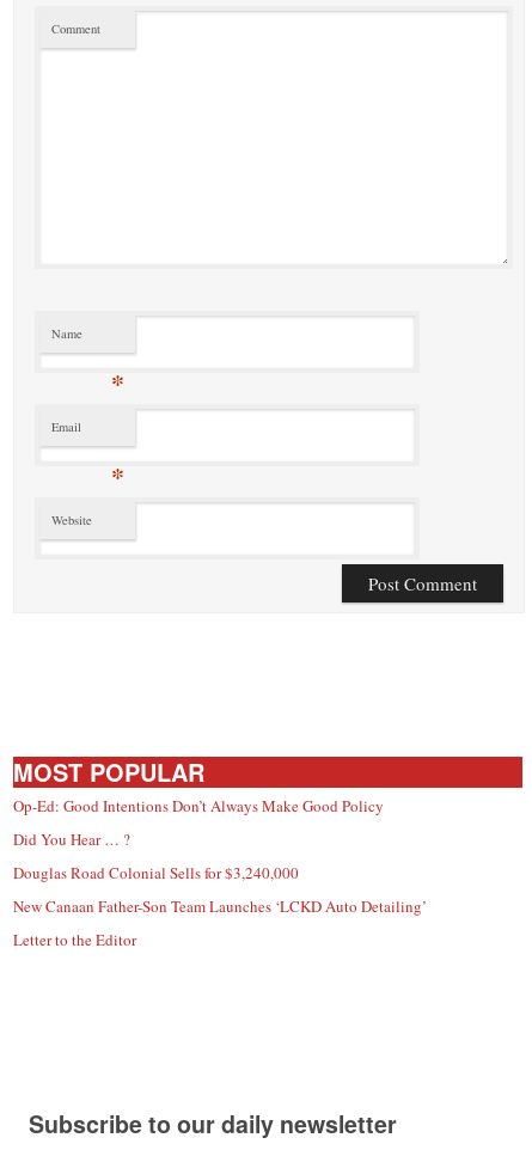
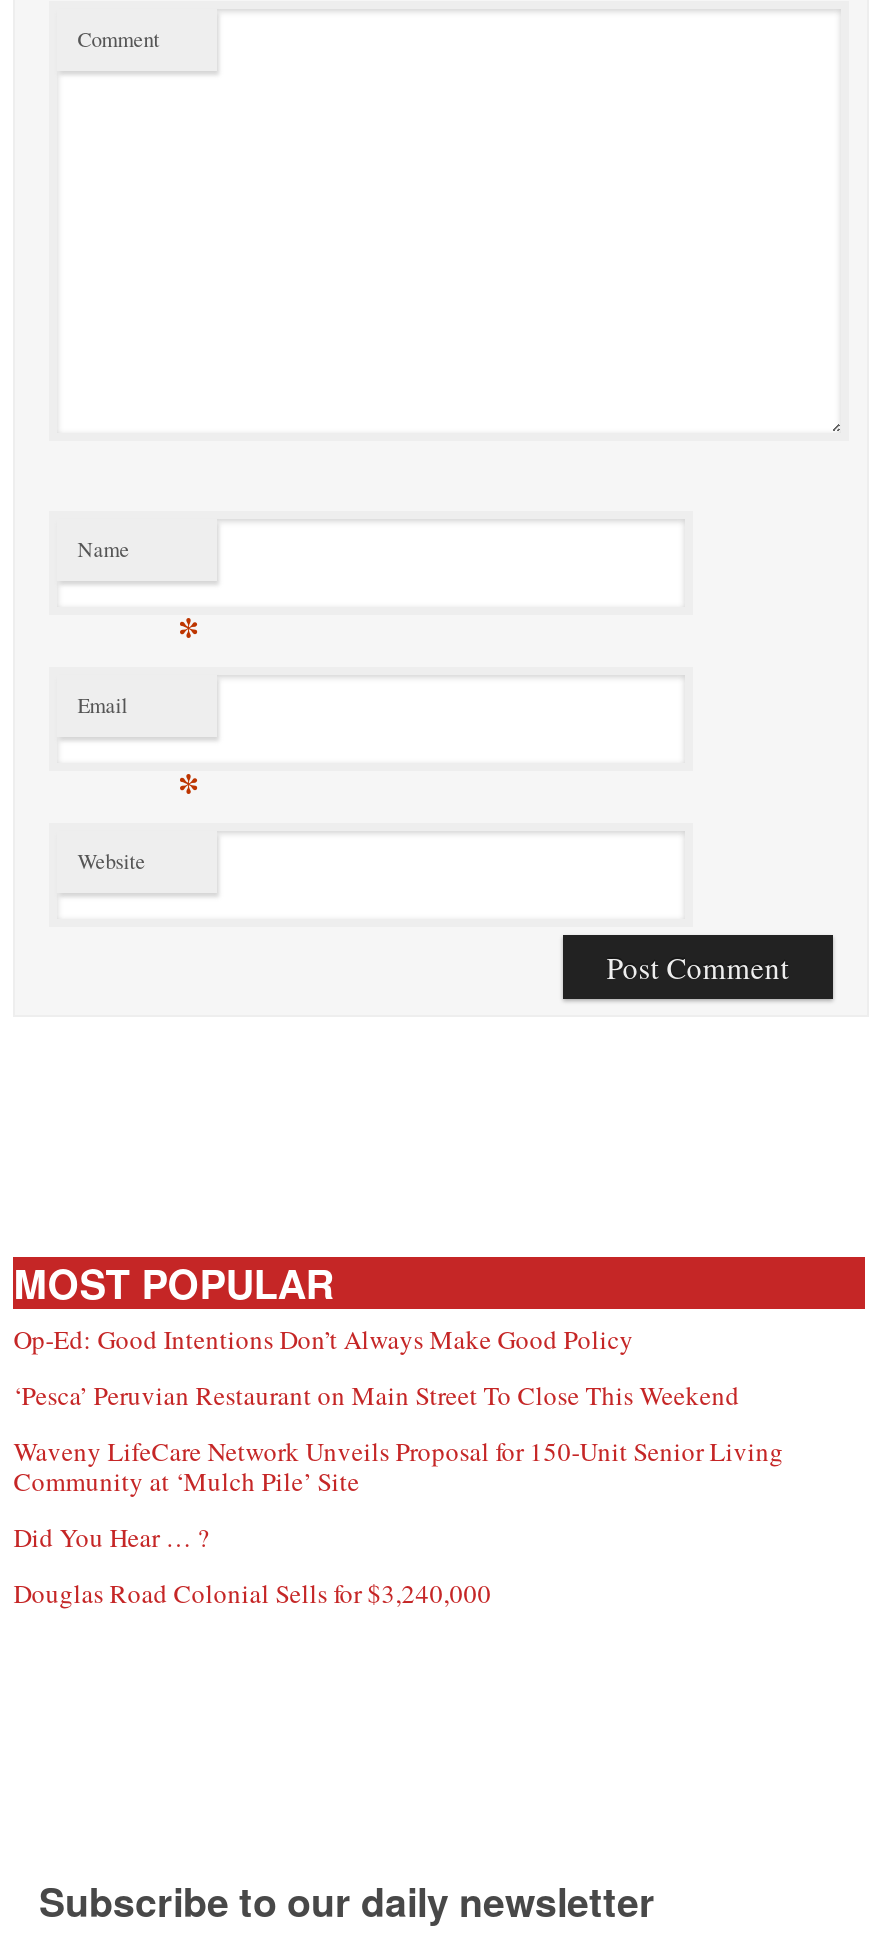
none -> [13,1377,783,1499] ‘Pesca’ Peruvian Restaurant on Main Street To Close This Weekend | Waveny LifeCare Network Unveils Proposal for 150-Unit Senior Living | Community at ‘Mulch Pile’ Site
moved [13,829,299,884] -> [13,1519,491,1611]: Did You Hear … ? | Douglas Road Colonial Sells for $3,240,000
[13,896,427,951] New Canaan Father-Son Team Launches ‘LCKD Auto Detailing’ | Letter to the Editor -> none

